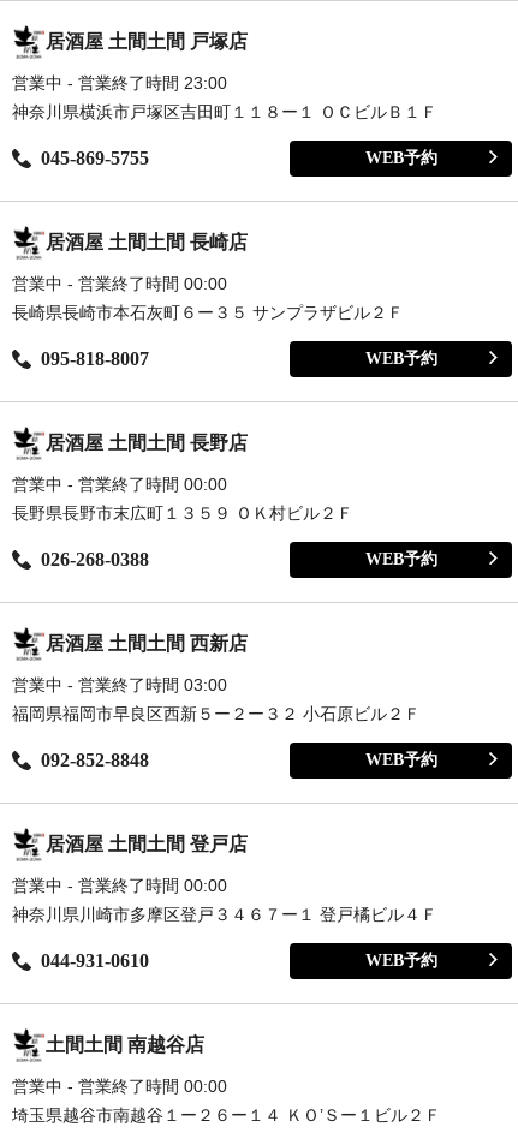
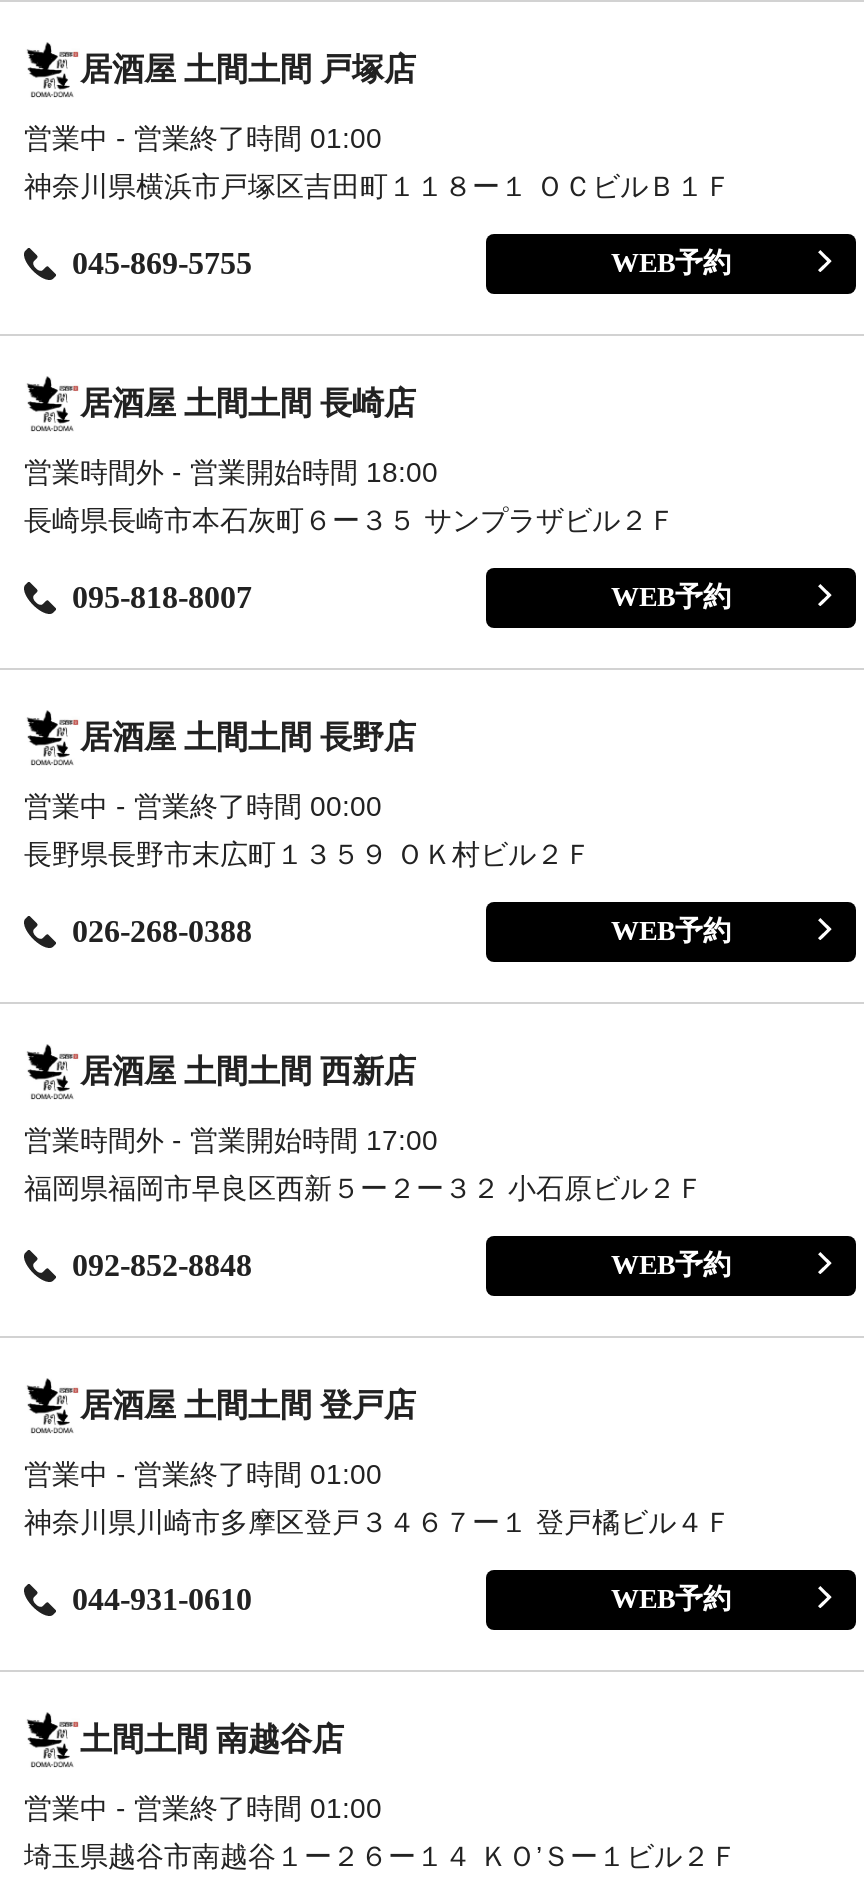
[12,73,227,92] 営業中 - 営業終了時間 23:00 -> [24,121,382,153] 営業中 - 営業終了時間 01:00
[12,274,227,293] 営業中 - 営業終了時間 00:00 -> [24,455,438,487] 営業時間外 - 営業開始時間 18:00
[12,675,227,694] 営業中 - 営業終了時間 03:00 -> [24,1123,438,1155] 営業時間外 - 営業開始時間 17:00
[12,876,227,895] 営業中 - 営業終了時間 00:00 -> [24,1457,382,1489] 営業中 - 営業終了時間 01:00
[12,1076,227,1095] 営業中 - 営業終了時間 00:00 -> [24,1791,382,1823] 営業中 - 営業終了時間 01:00

